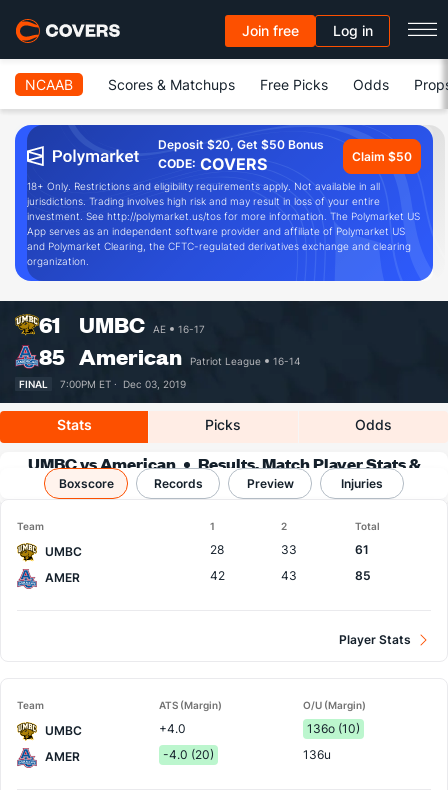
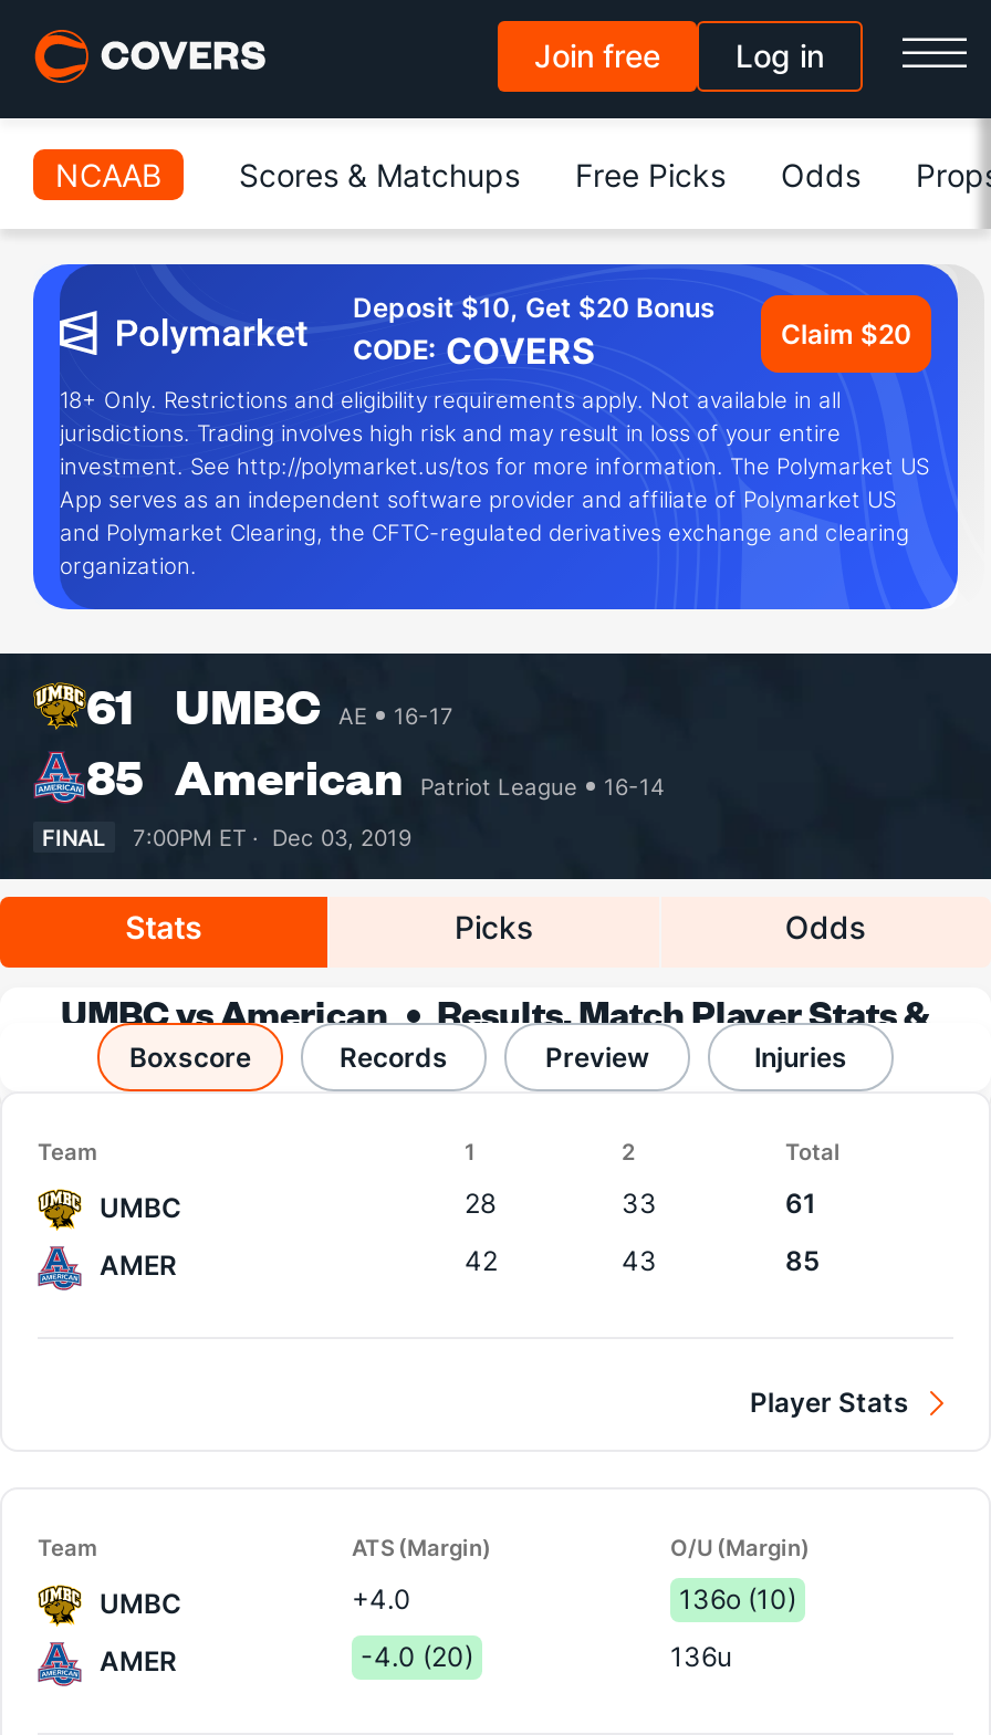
[158,137,324,152] Deposit $20, Get $50 Bonus -> [353,291,716,324] Deposit $10, Get $20 Bonus
[352,148,412,163] Claim $50 -> [781,316,911,349] Claim $20

